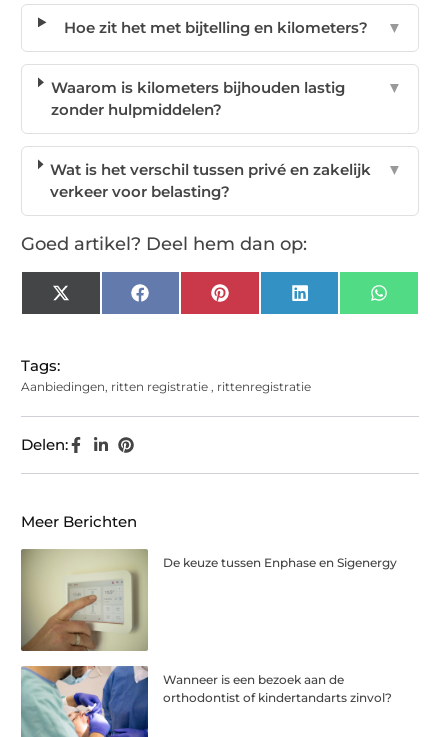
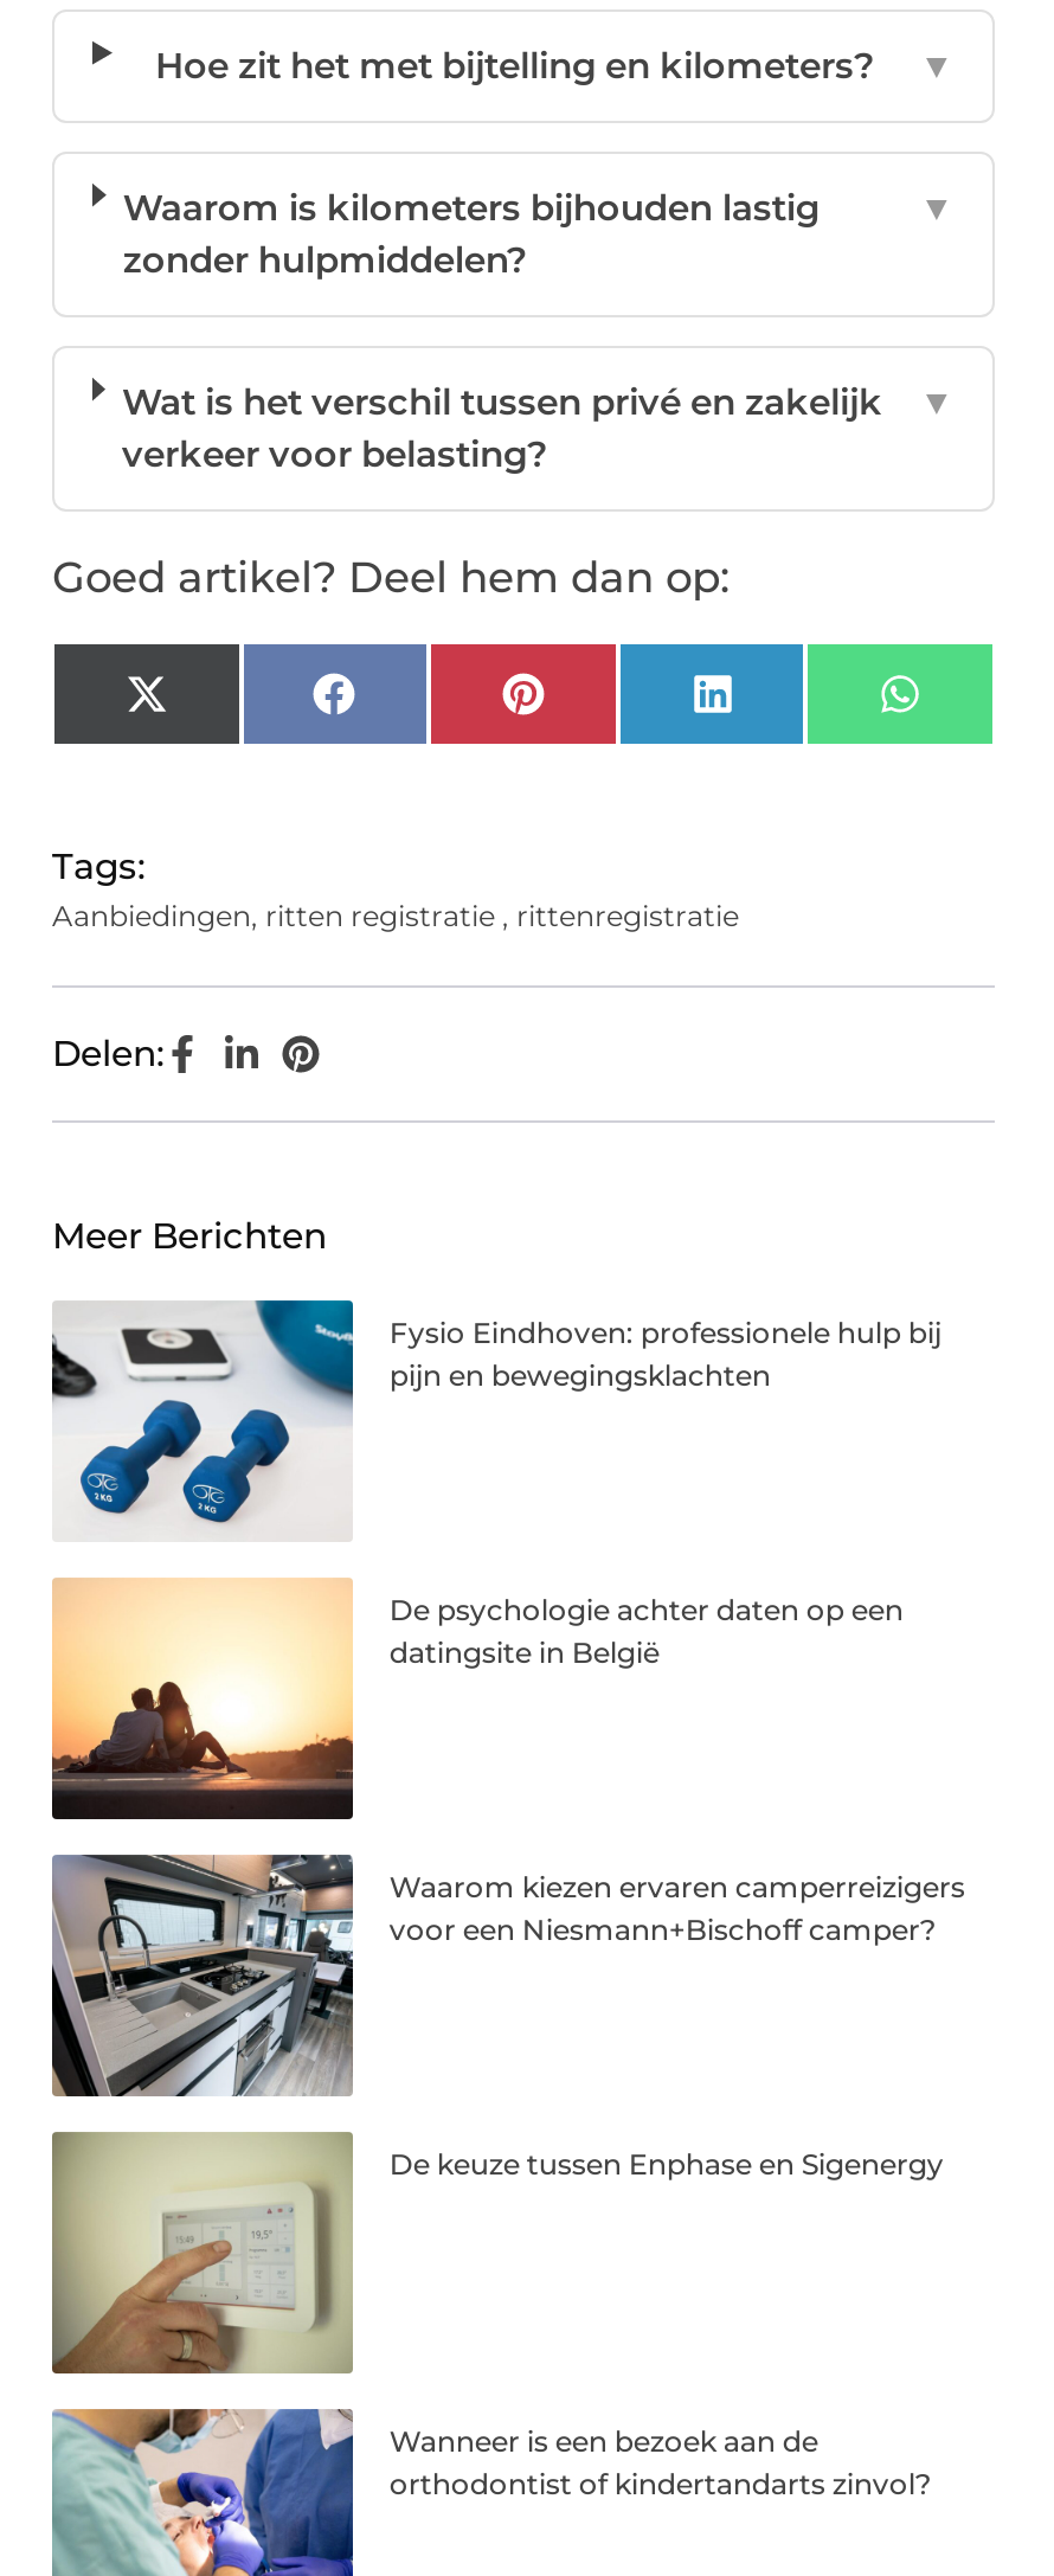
none -> [50,1298,941,1542] [image] | Fysio Eindhoven: professionele hulp bij | pijn en bewegingsklachten
none -> [50,1578,903,1822] [image] | De psychologie achter daten op een | datingsite in België
none -> [50,1850,965,2099] [image] | Waarom kiezen ervaren camperreizigers | voor een Niesmann+Bischoff camper?

